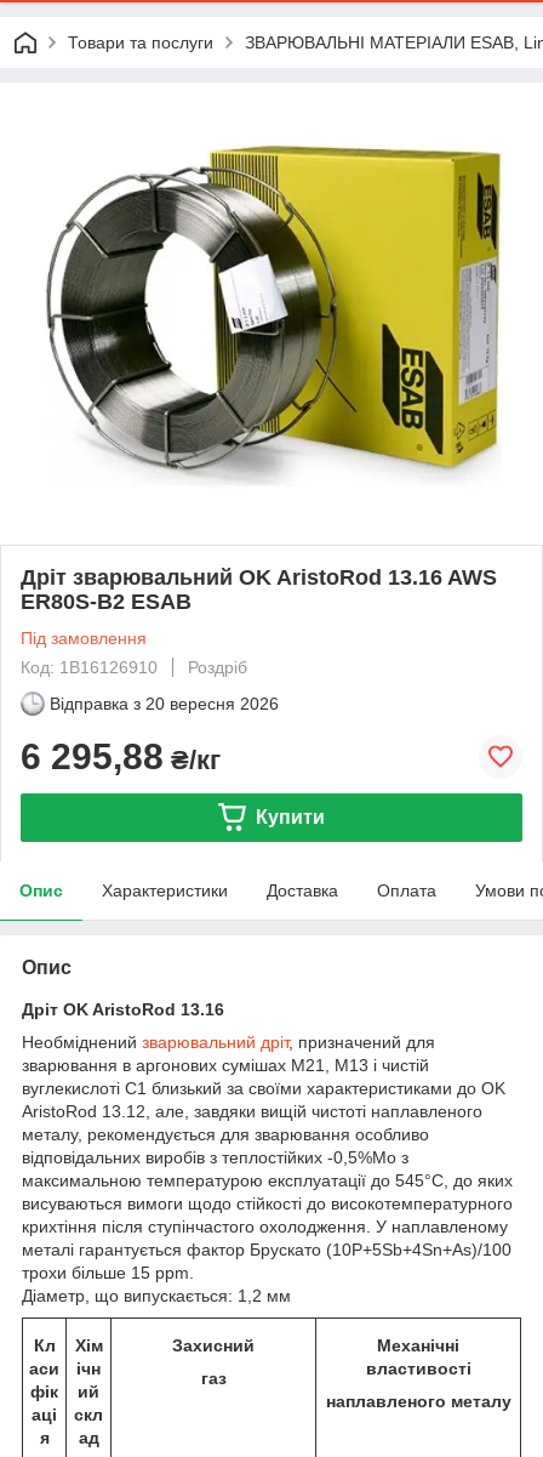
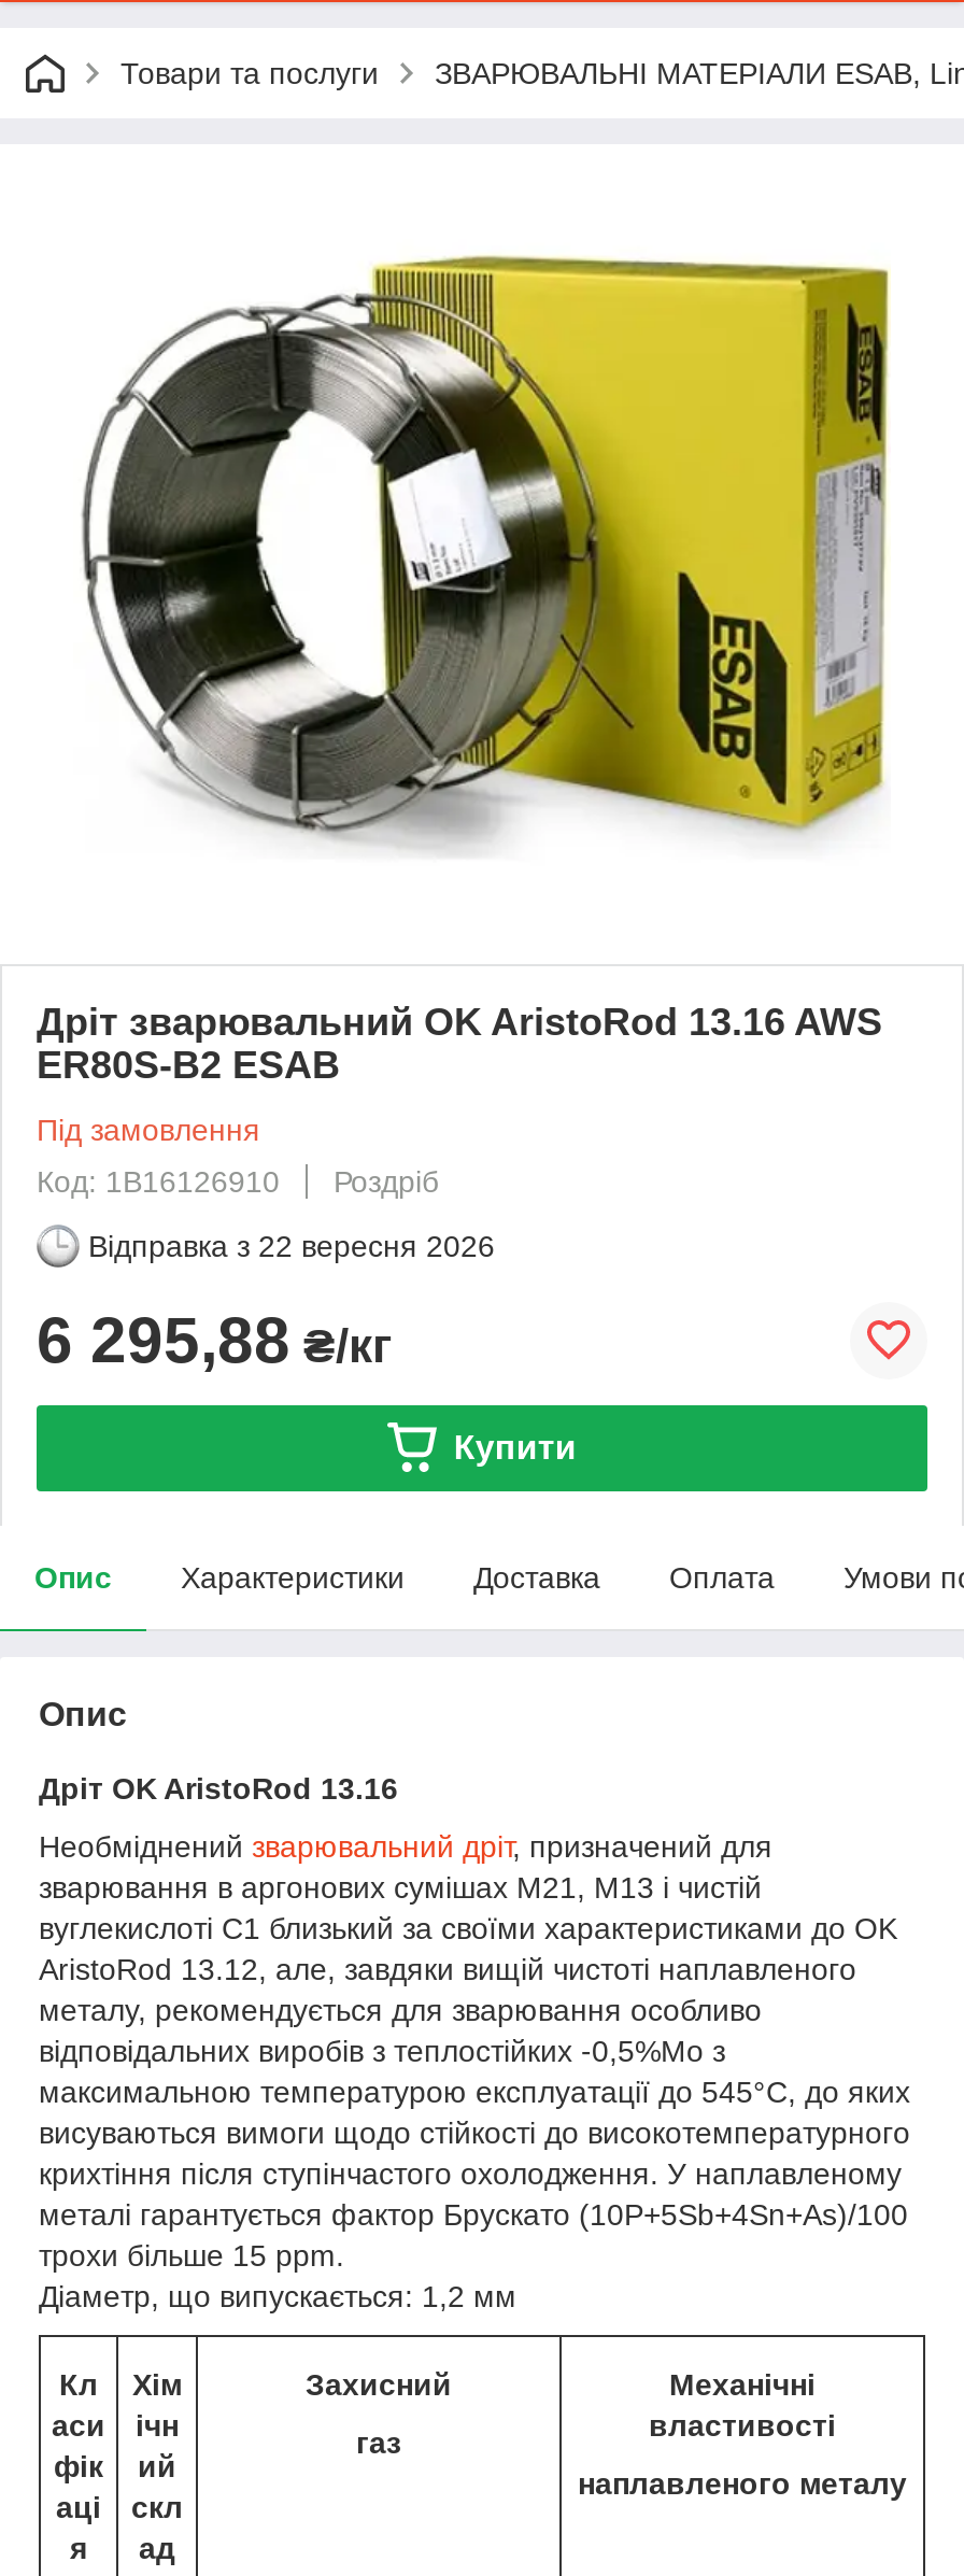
[50,694,279,713] Відправка з 20 вересня 2026 -> [88,1228,495,1263] Відправка з 22 вересня 2026

